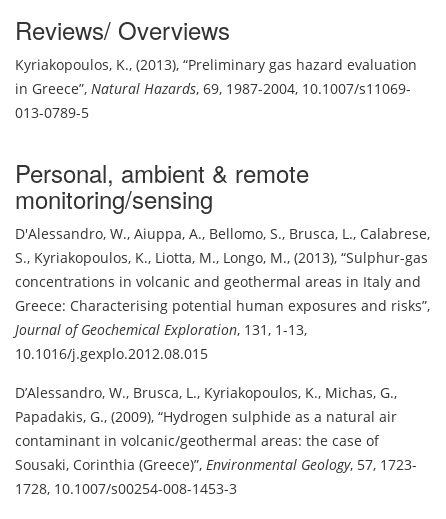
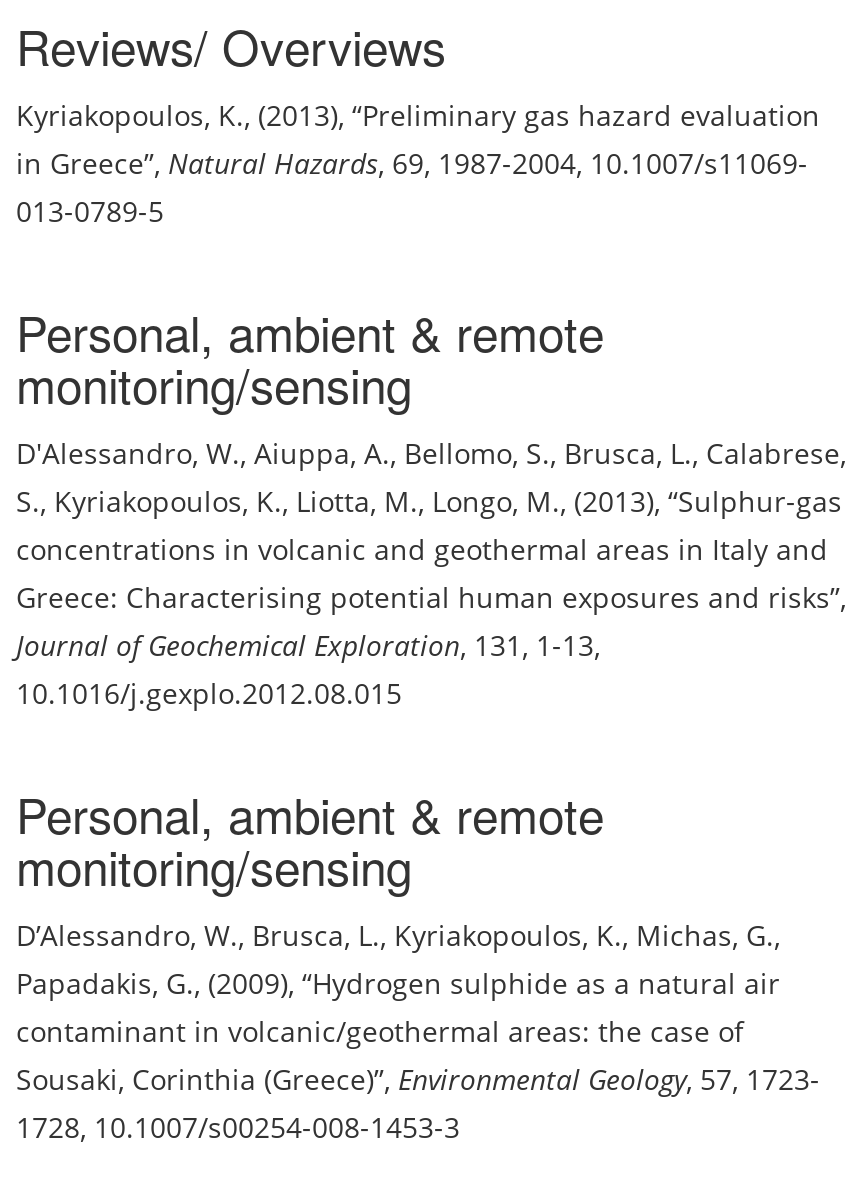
none -> [16,778,604,900] Personal, ambient & remote | monitoring/sensing

